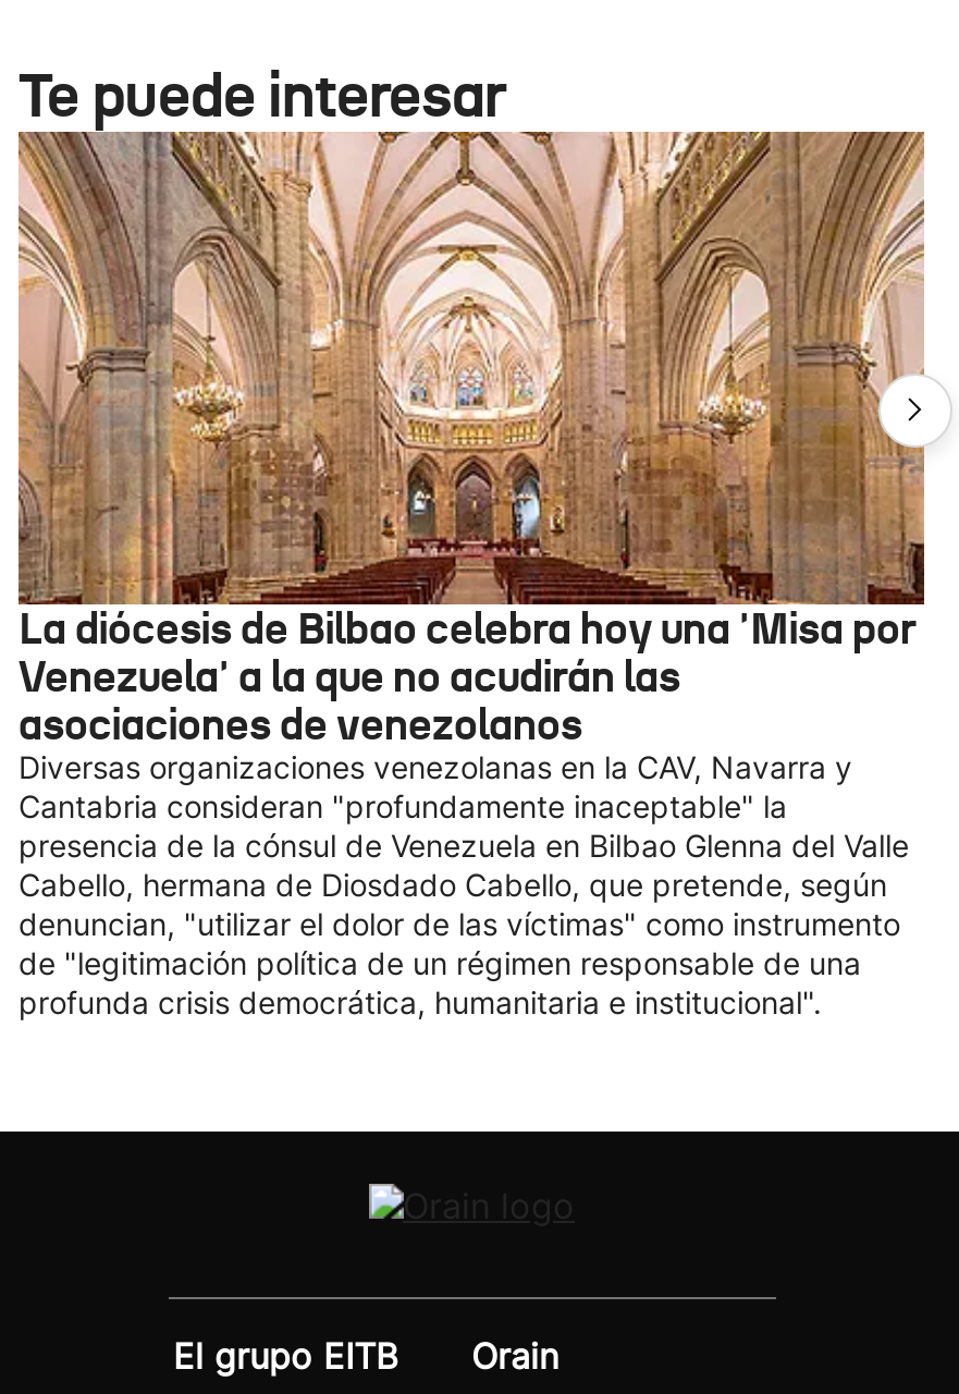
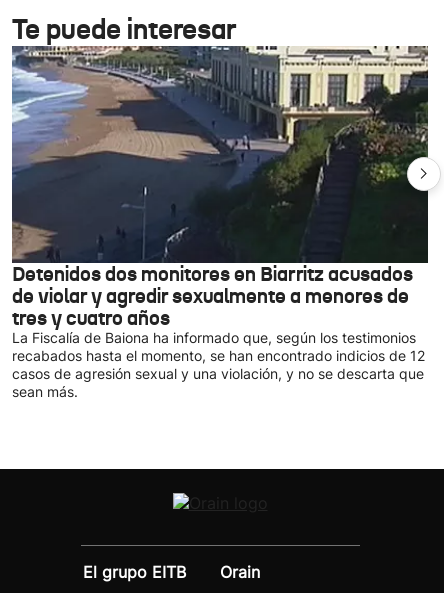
[16,130,926,585] [image] -> [11,45,429,218] [image]
[19,600,915,1020] La diócesis de Bilbao celebra hoy una 'Misa por | Venezuela' a la que no acudirán las | asociaciones de venezolanos | Diversas organizaciones venezolanas en la CAV, Navarra y | Cantabria consideran "profundamente inaceptable" la | presencia de la cónsul de Venezuela en Bilbao Glenna del Valle | Cabello, hermana de Diosdado Cabello, que pretende, según | denuncian, "utilizar el dolor de las víctimas" como instrumento | de "legitimación política de un régimen responsable de una | profunda crisis democrática, humanitaria e institucional". -> [12,261,425,400] Detenidos dos monitores en Biarritz acusados | de violar y agredir sexualmente a menores de | tres y cuatro años | La Fiscalía de Baiona ha informado que, según los testimonios | recabados hasta el momento, se han encontrado indicios de 12 | casos de agresión sexual y una violación, y no se descarta que | sean más.

